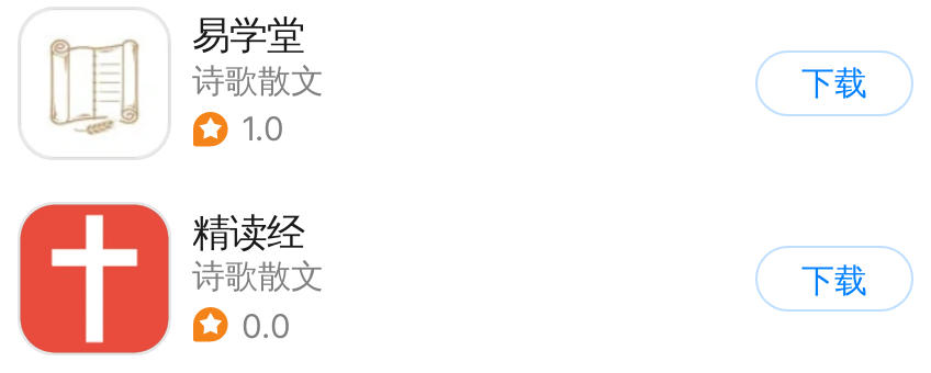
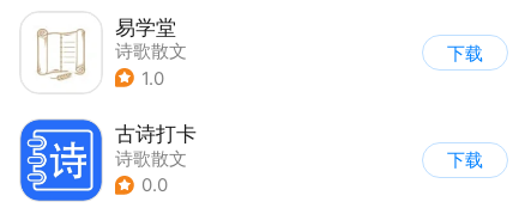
[18,201,304,357] [image] | 精读经 -> [19,118,196,202] [image] | 古诗打卡

